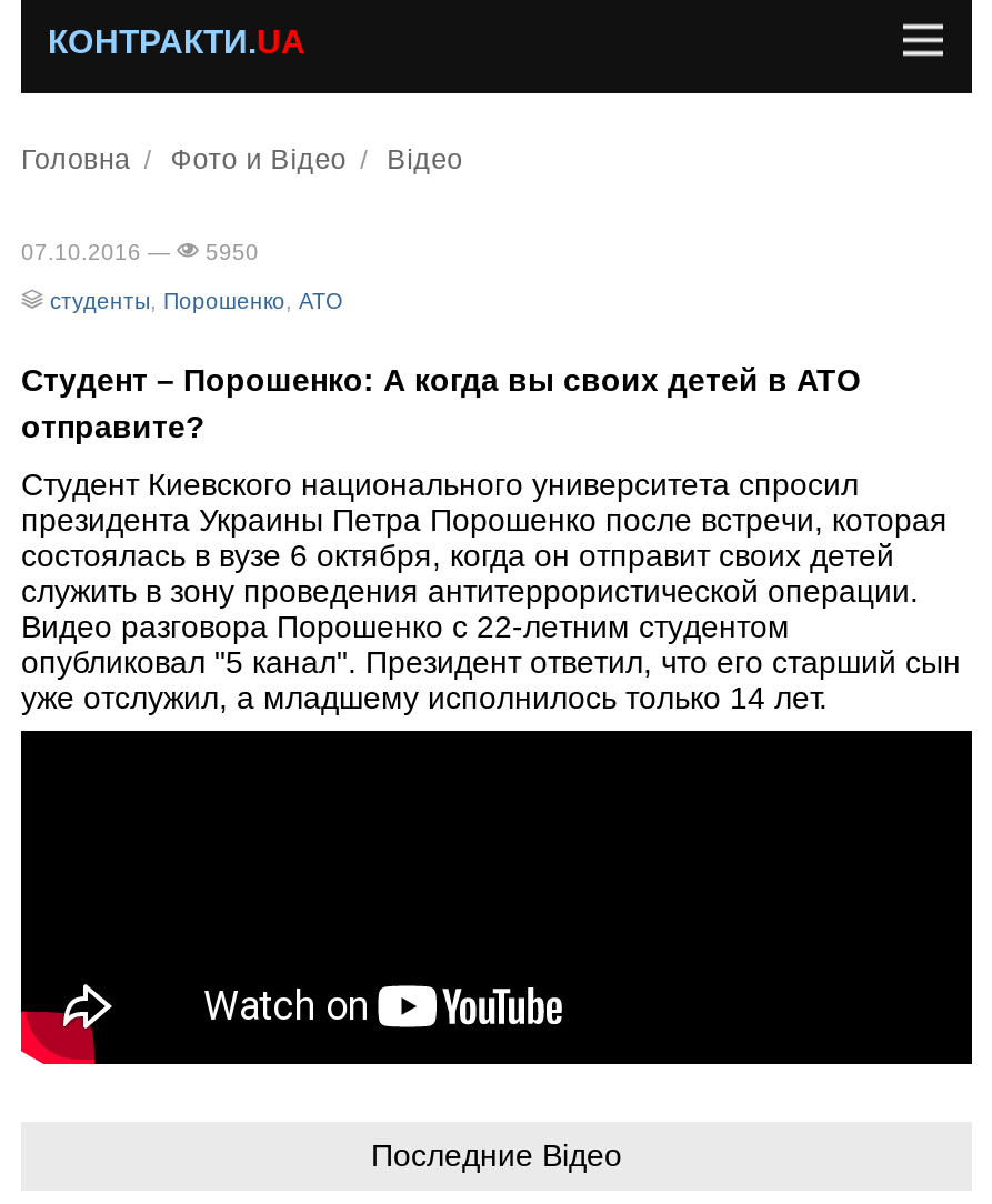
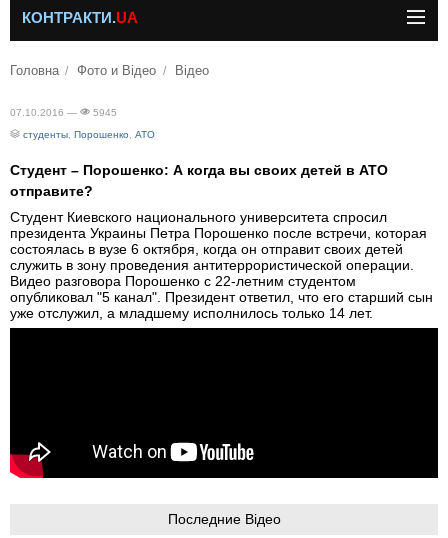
[21,240,259,264] 07.10.2016 — 5950 -> [10,107,117,118] 07.10.2016 — 5945

